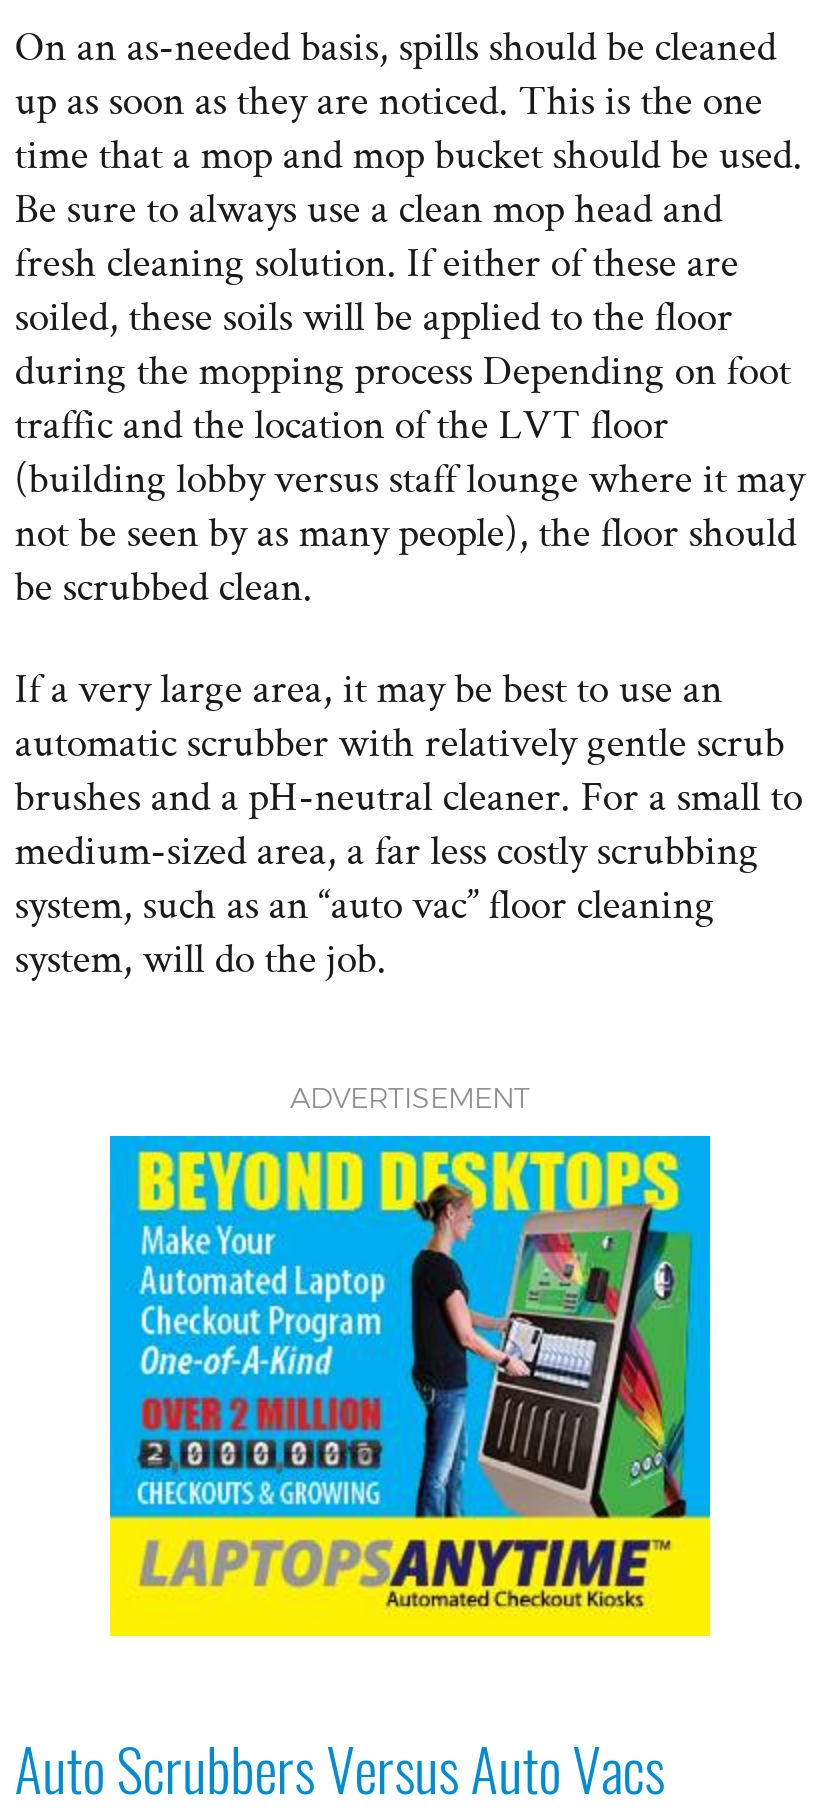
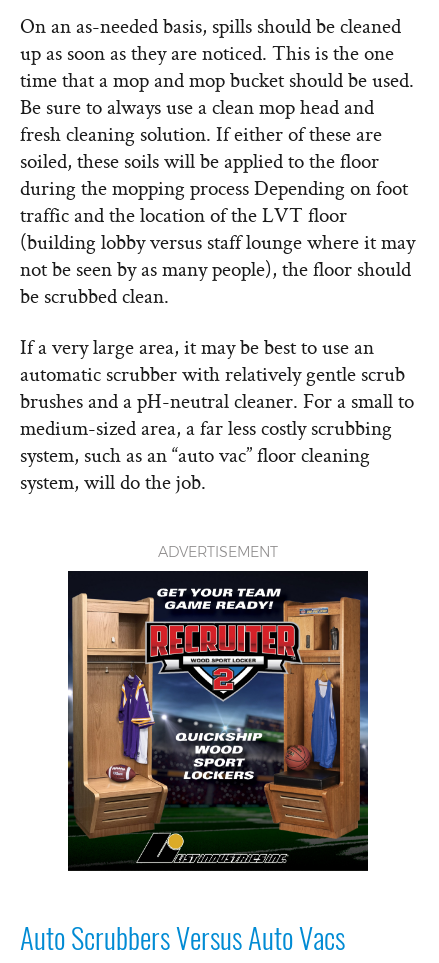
[108,1134,712,1638] [image] -> [67,570,369,872] [image]

